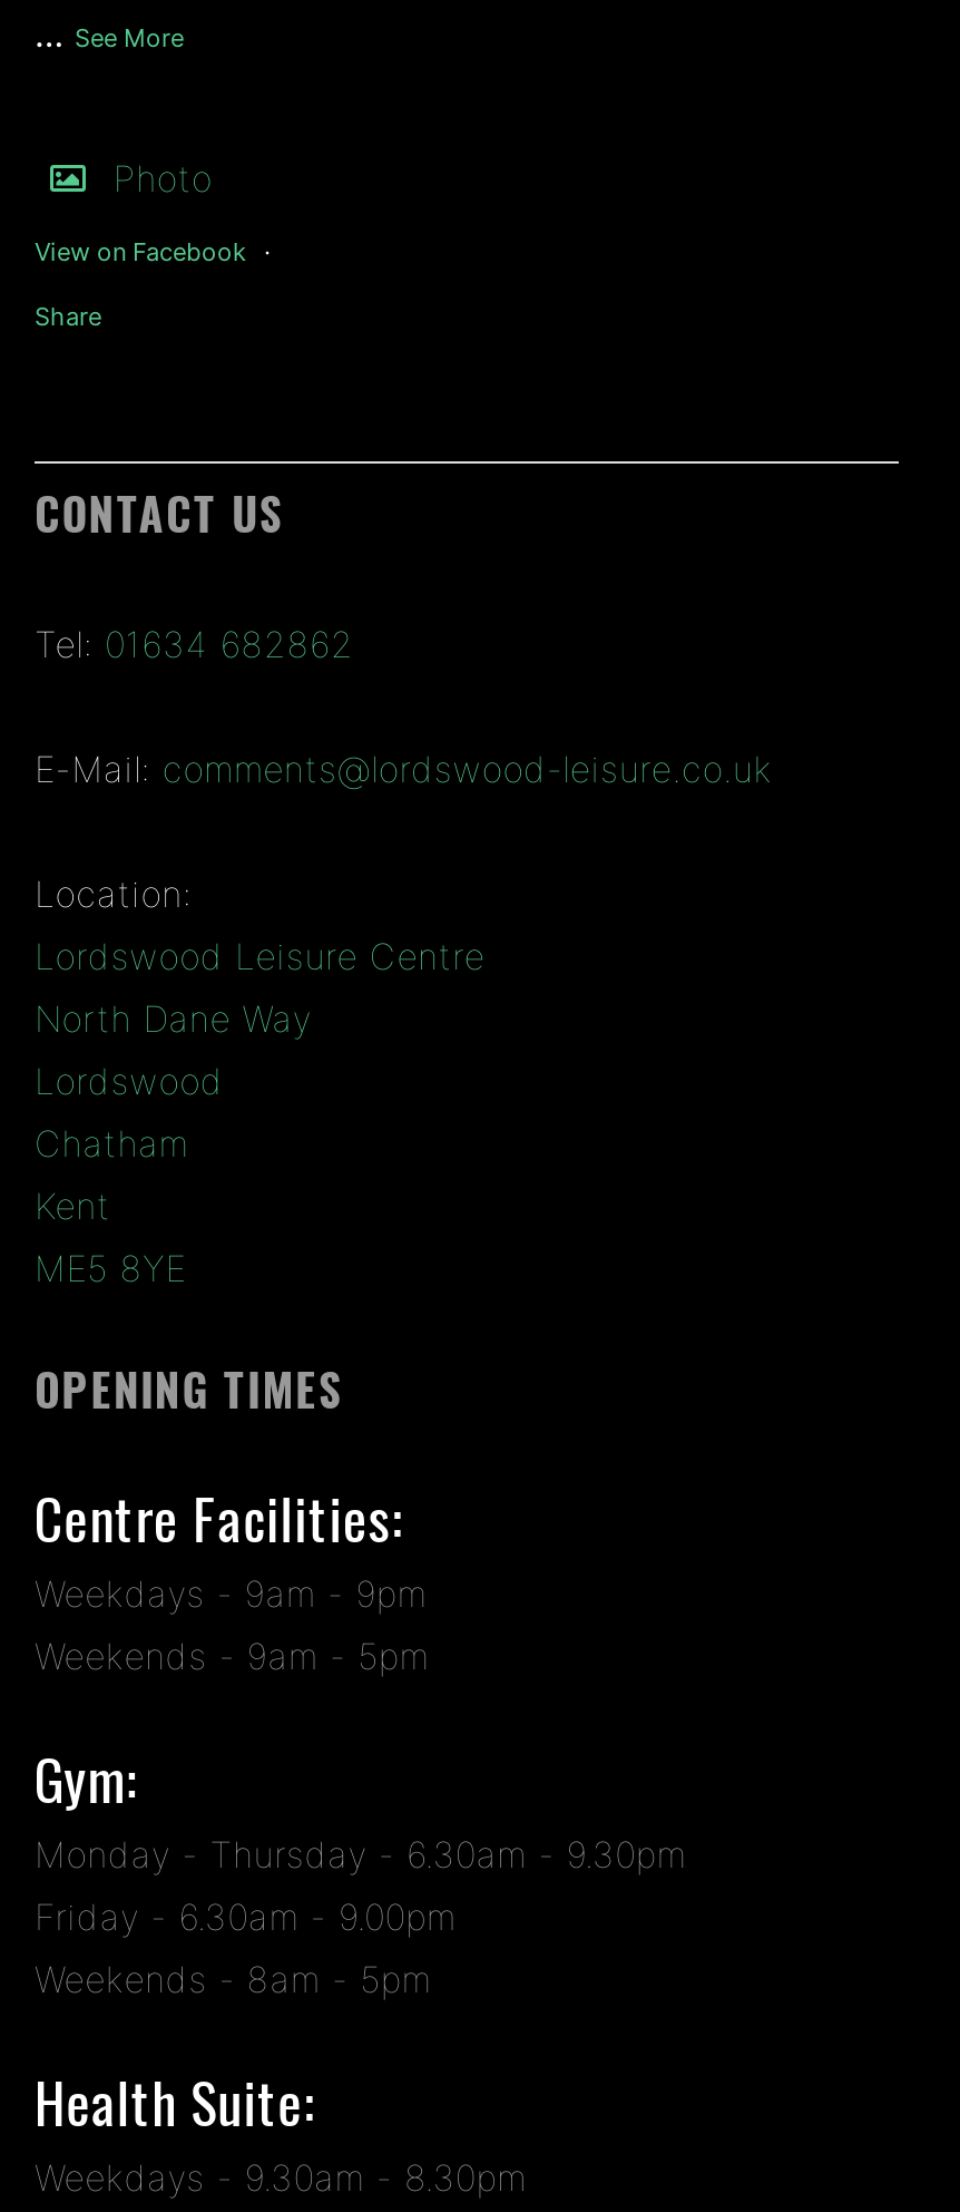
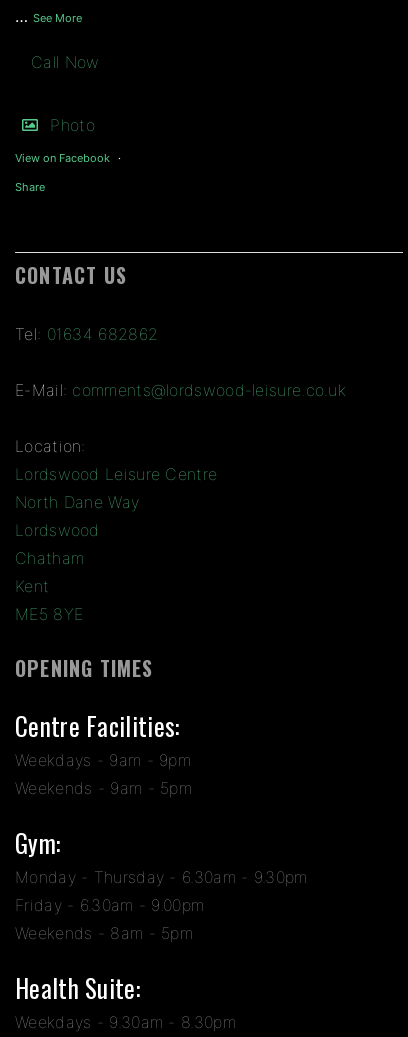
none -> [31,52,99,72] Call Now

